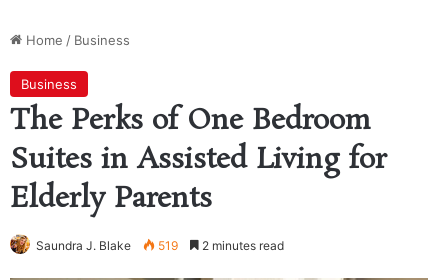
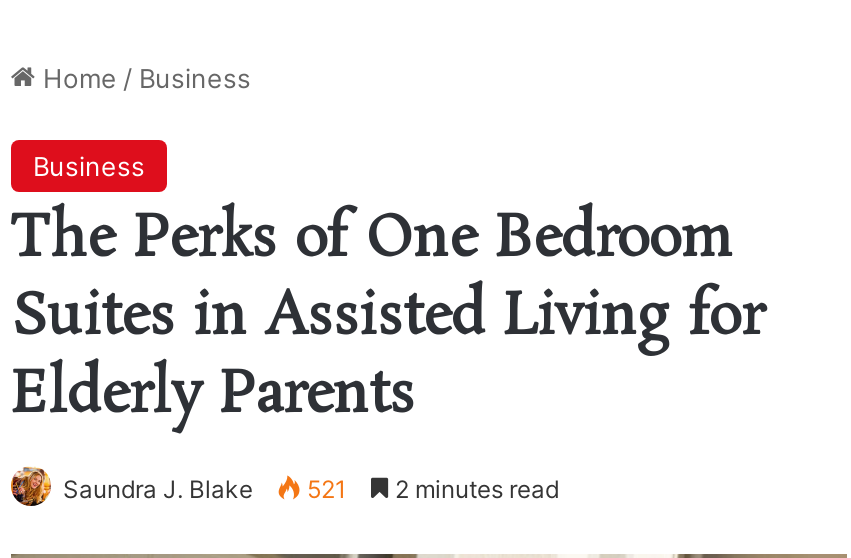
[36,238,284,253] Saundra J. Blake 519 2 minutes read -> [63,474,559,504] Saundra J. Blake 521 2 minutes read

